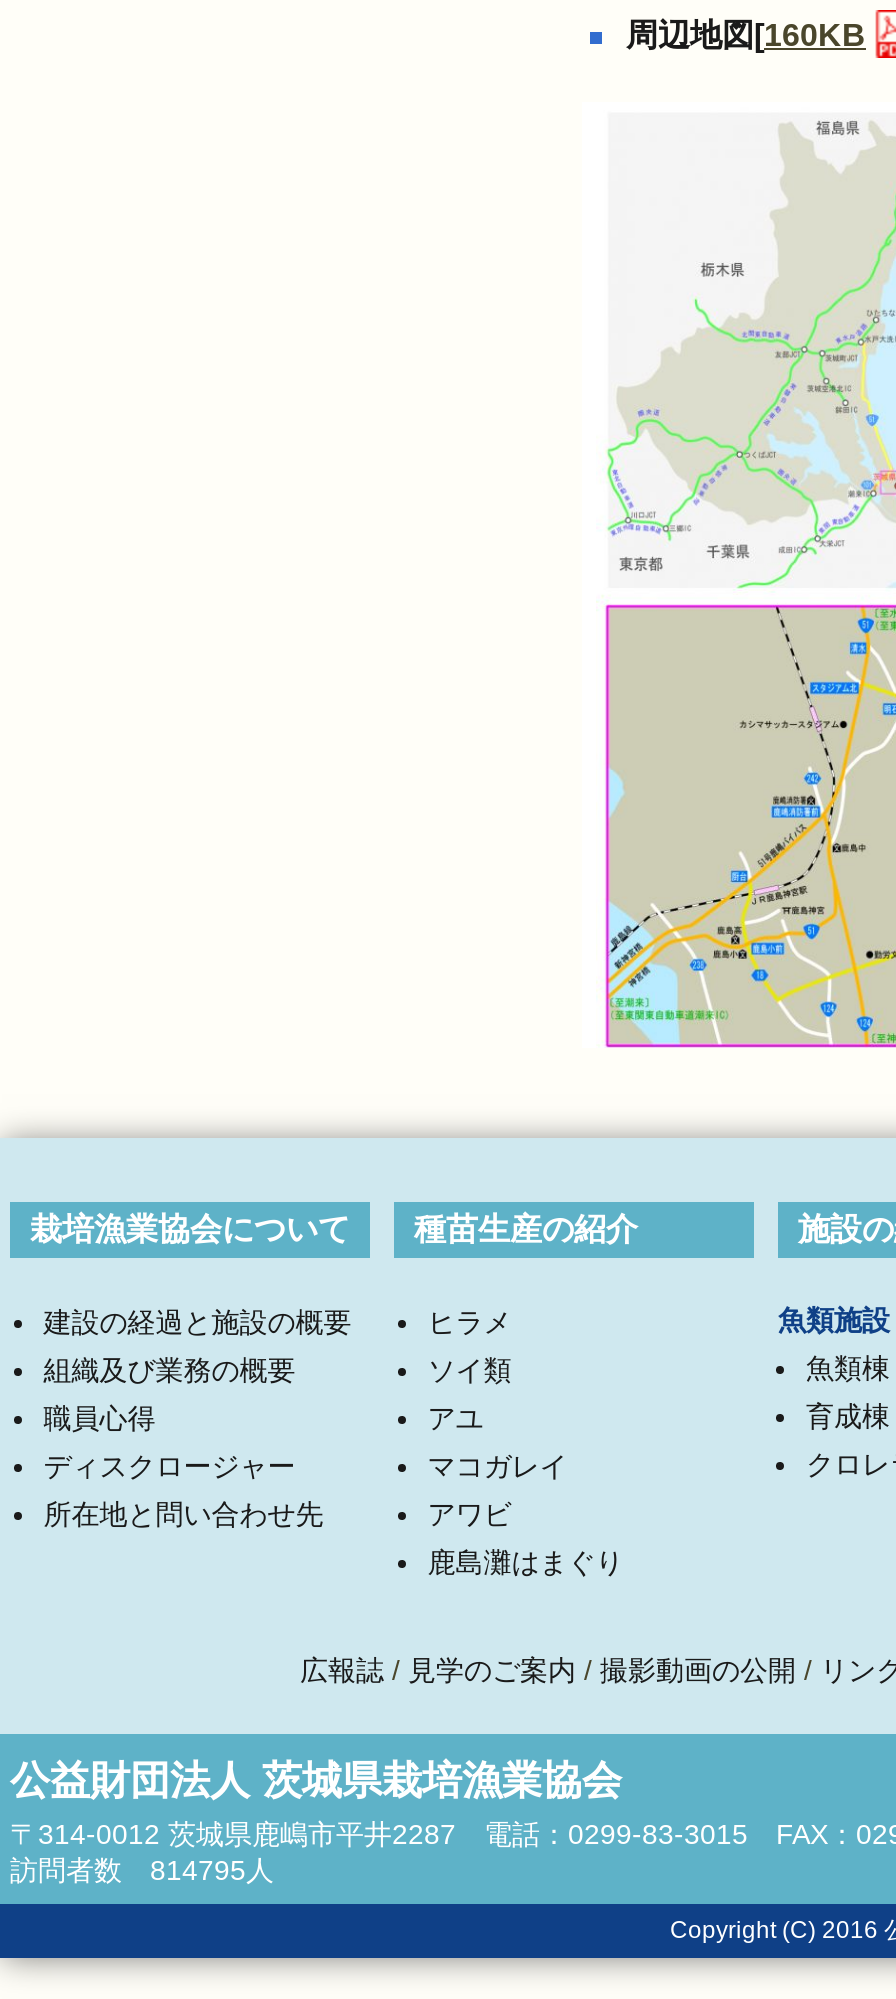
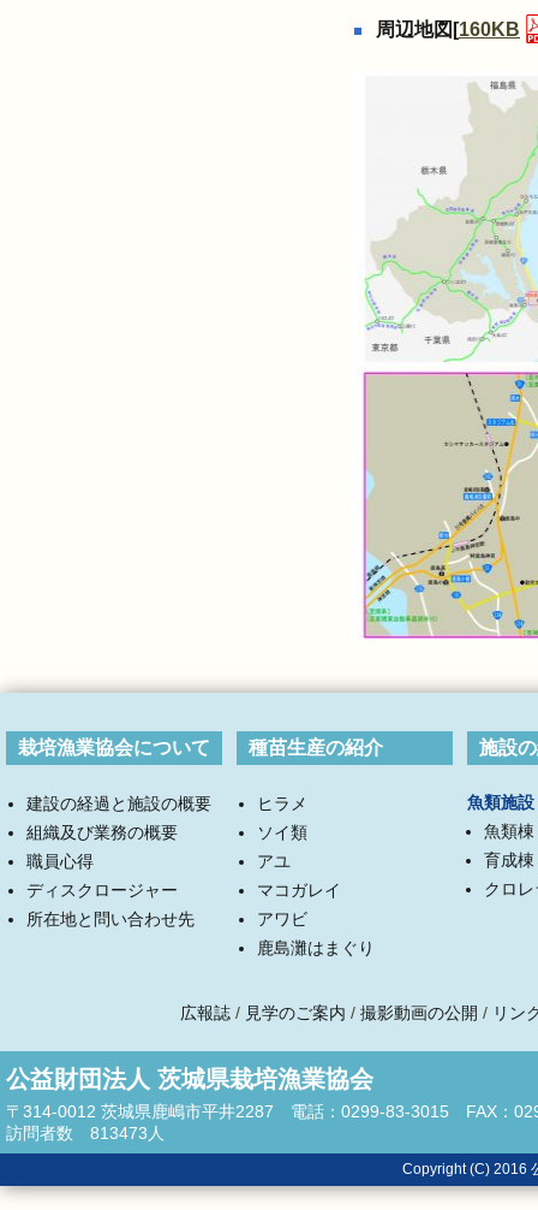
[10,1854,274,1886] 訪問者数814795人 -> [6,1123,165,1142] 訪問者数813473人

